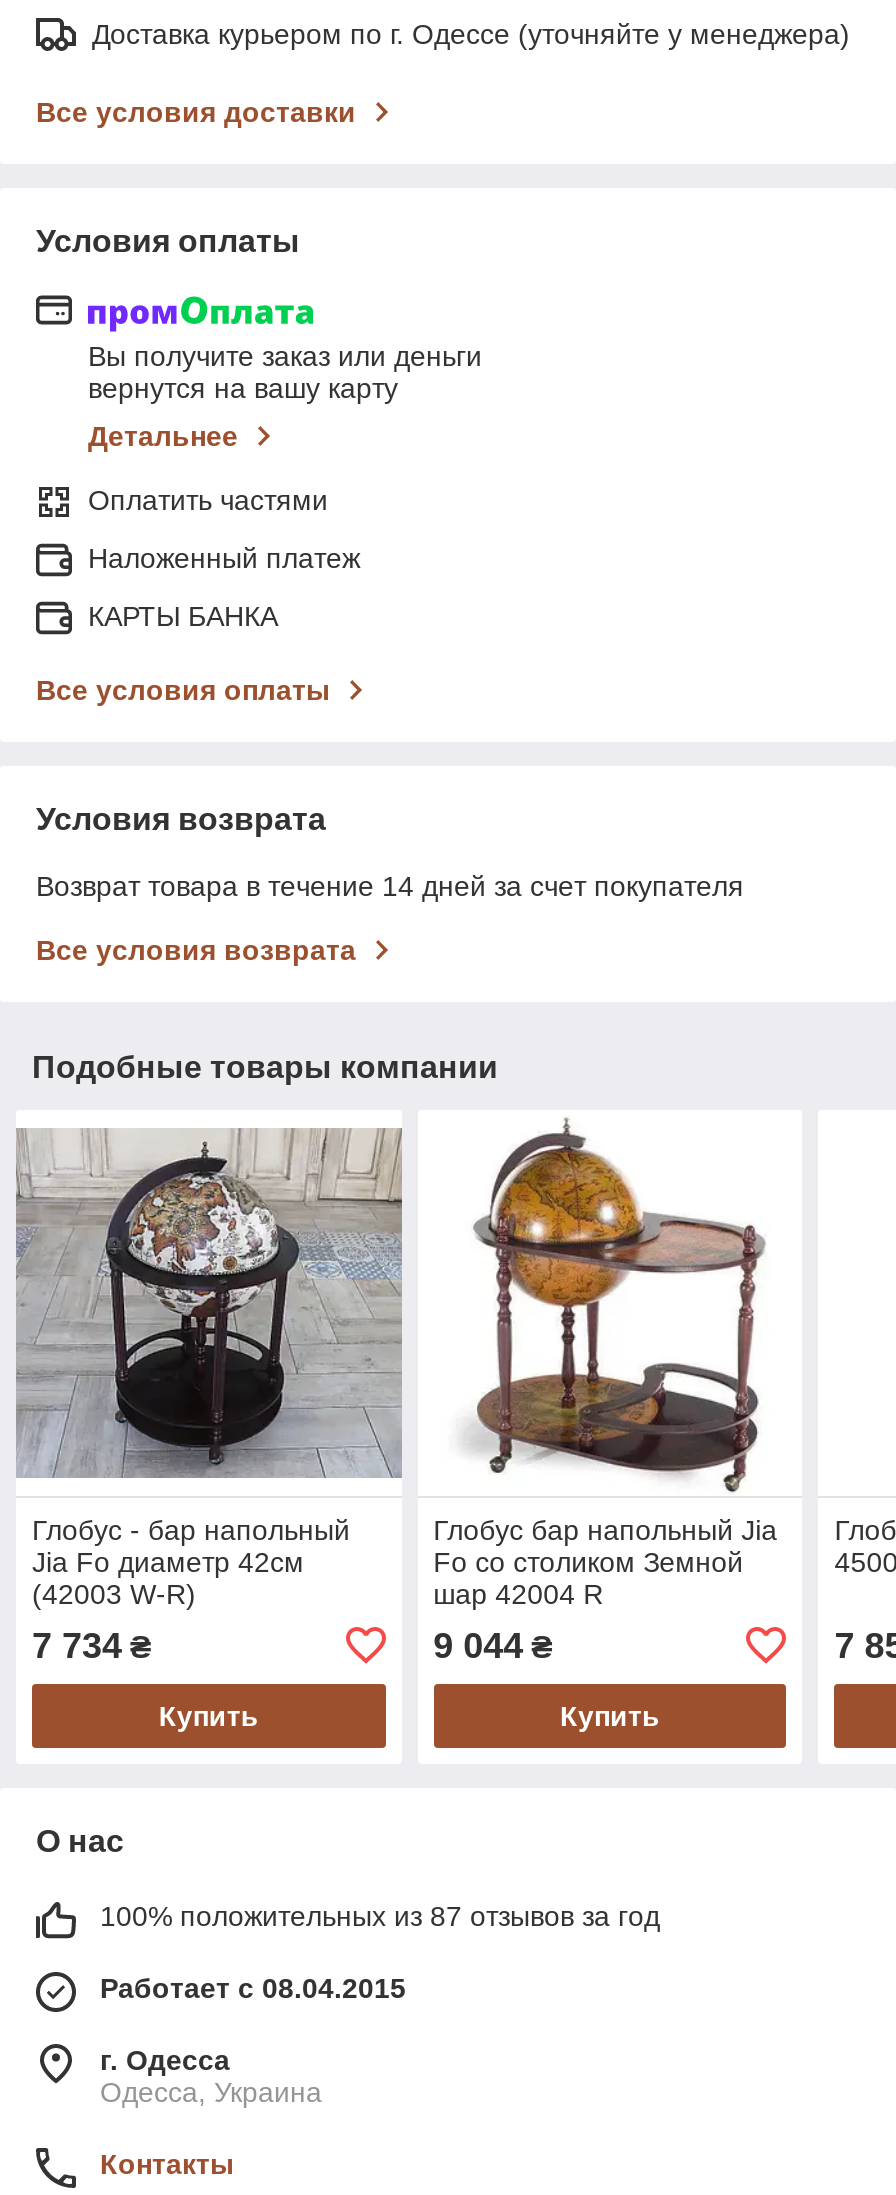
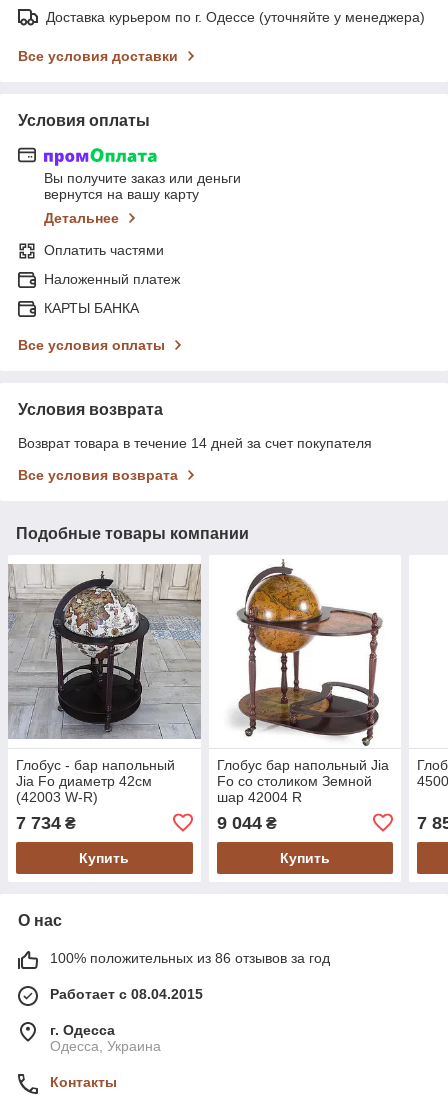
[100,1900,660,1932] 100% положительных из 87 отзывов за год -> [50,950,330,966] 100% положительных из 86 отзывов за год

